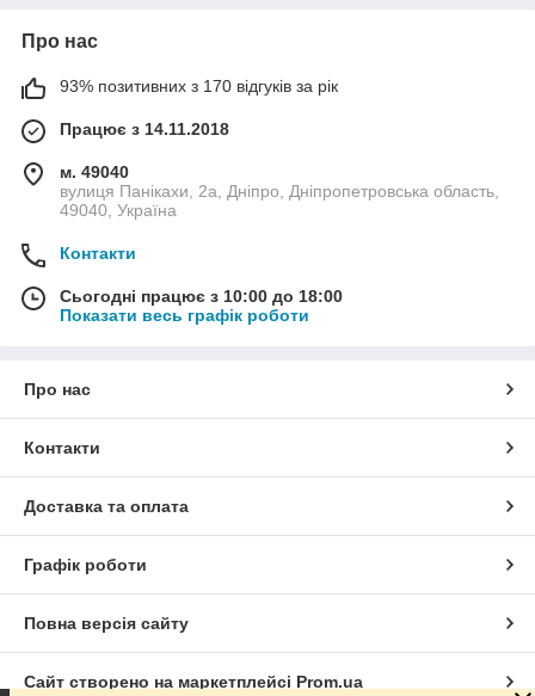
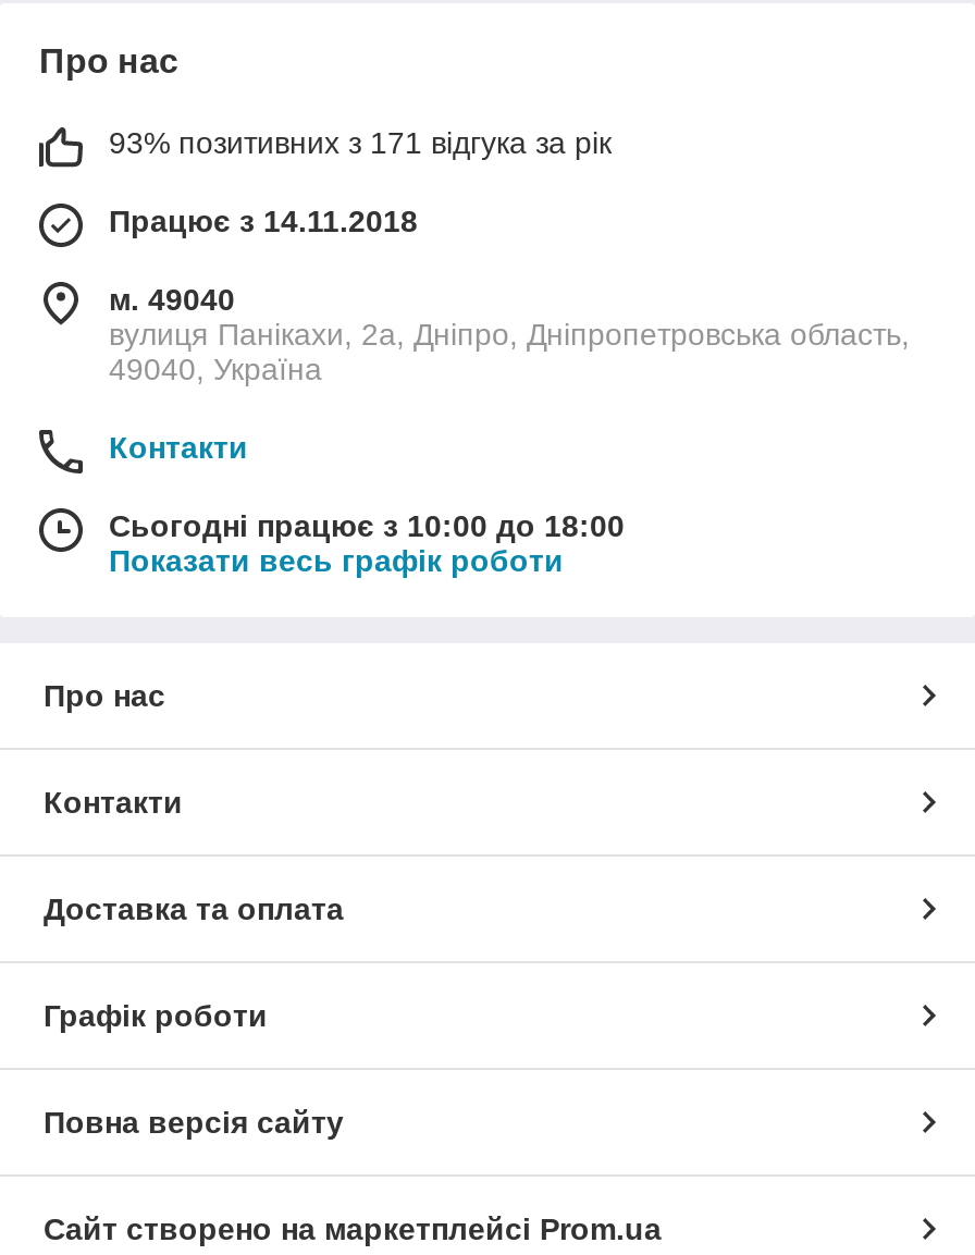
[60,76,338,96] 93% позитивних з 170 відгуків за рік -> [109,125,612,160] 93% позитивних з 171 відгука за рік

